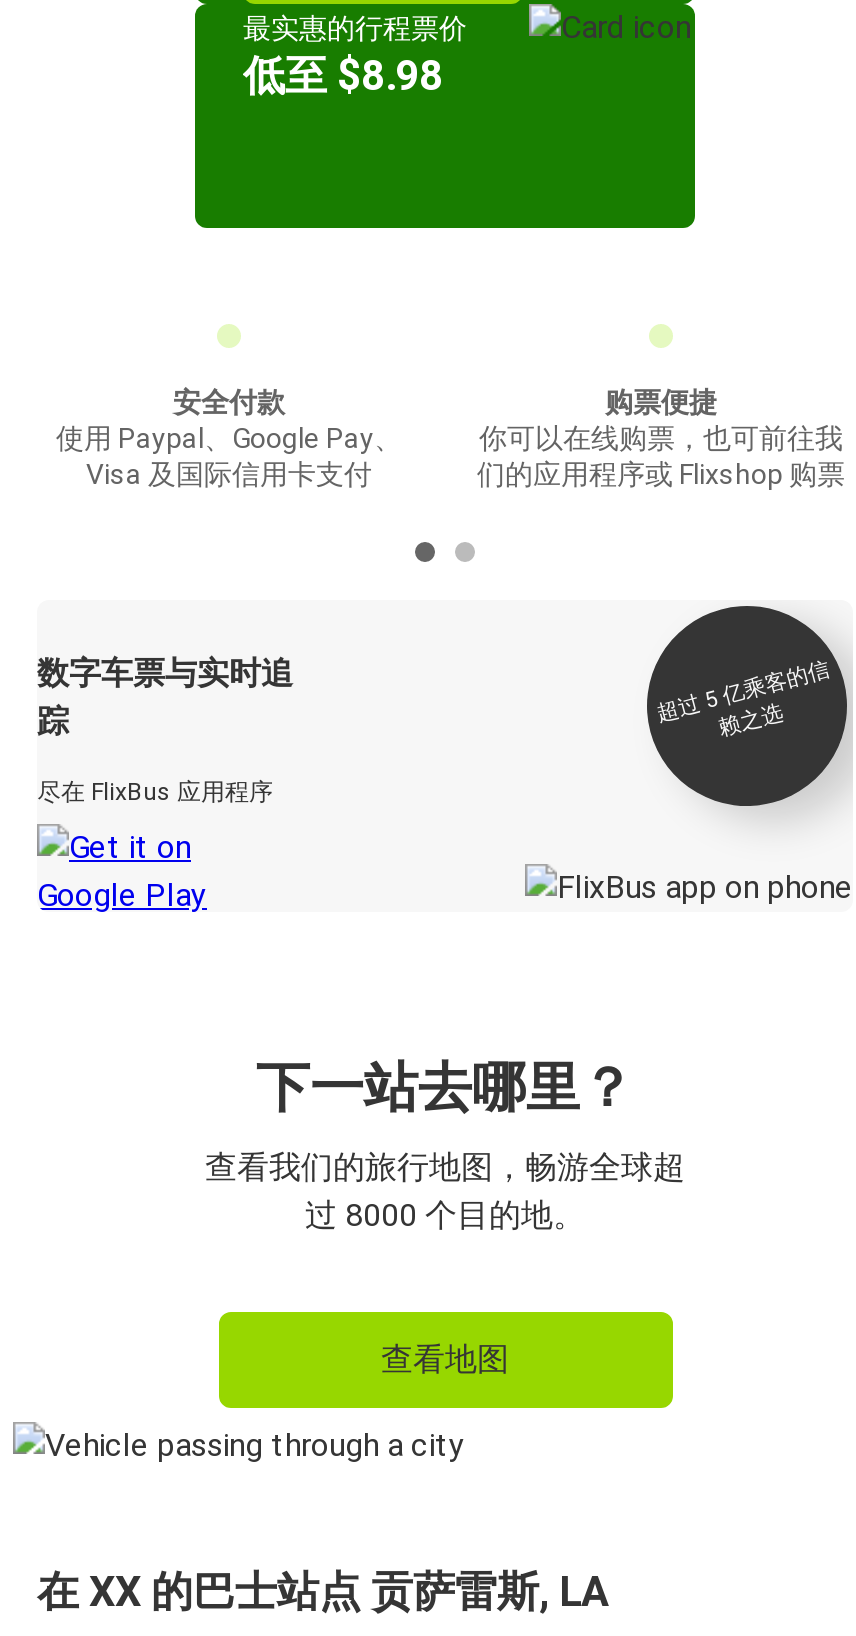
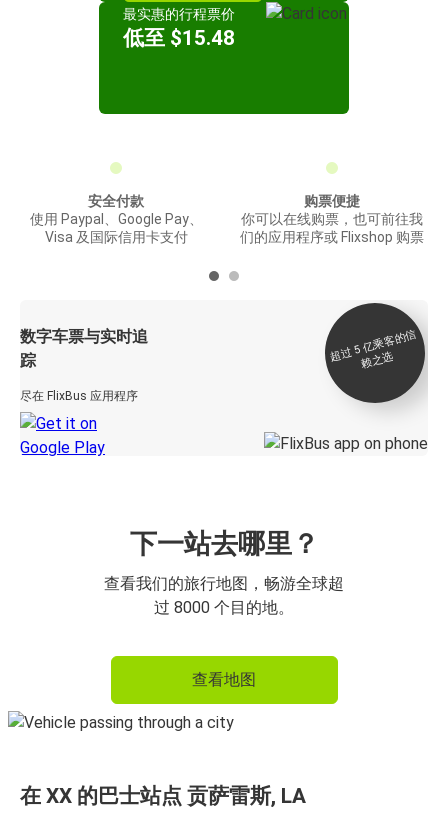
[243,52,443,100] 低至 $8.98 -> [123,26,235,50] 低至 $15.48

